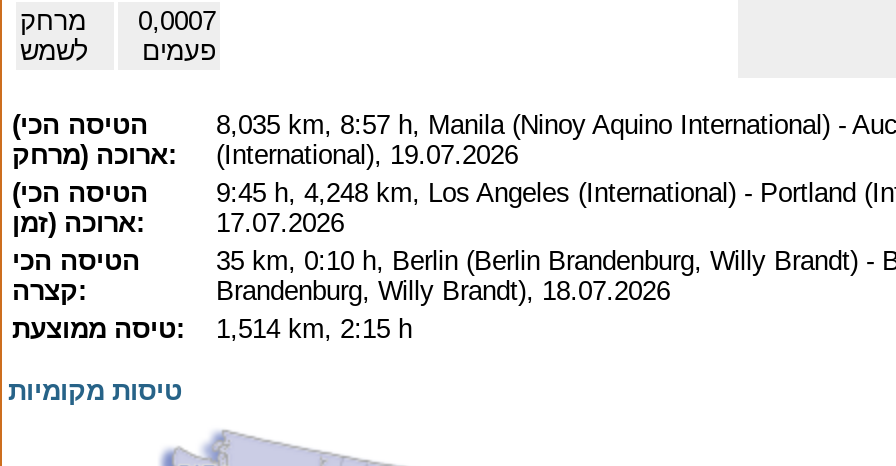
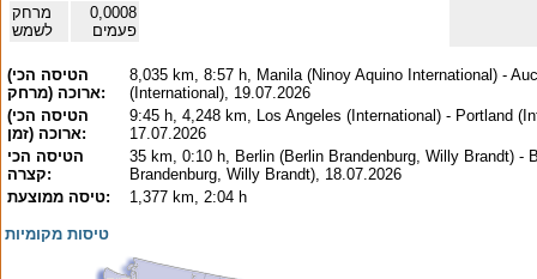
[138,6,216,36] 0,0007 -> [90,4,137,22] 0,0008
[216,314,412,344] 1,514 km, 2:15 h -> [129,188,247,206] 1,377 km, 2:04 h

